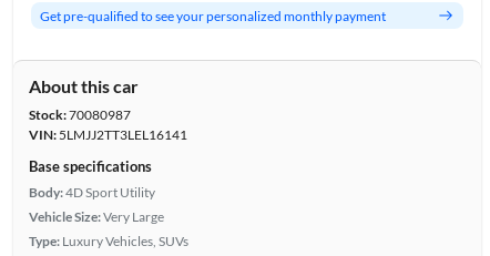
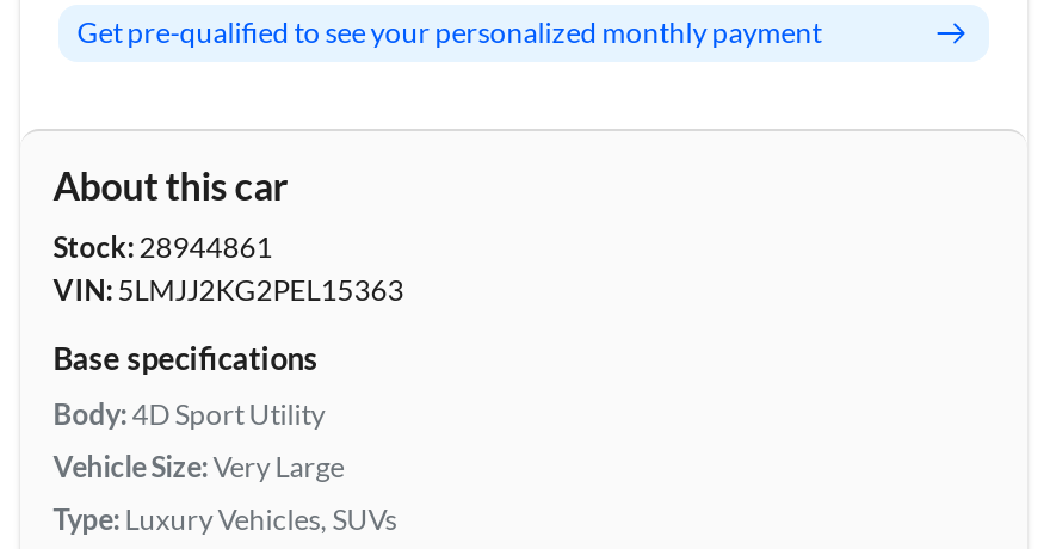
[28,107,130,124] Stock: 70080987 -> [53,229,273,265] Stock: 28944861
[28,127,187,144] VIN: 5LMJJ2TT3LEL16141 -> [53,272,404,308] VIN: 5LMJJ2KG2PEL15363

